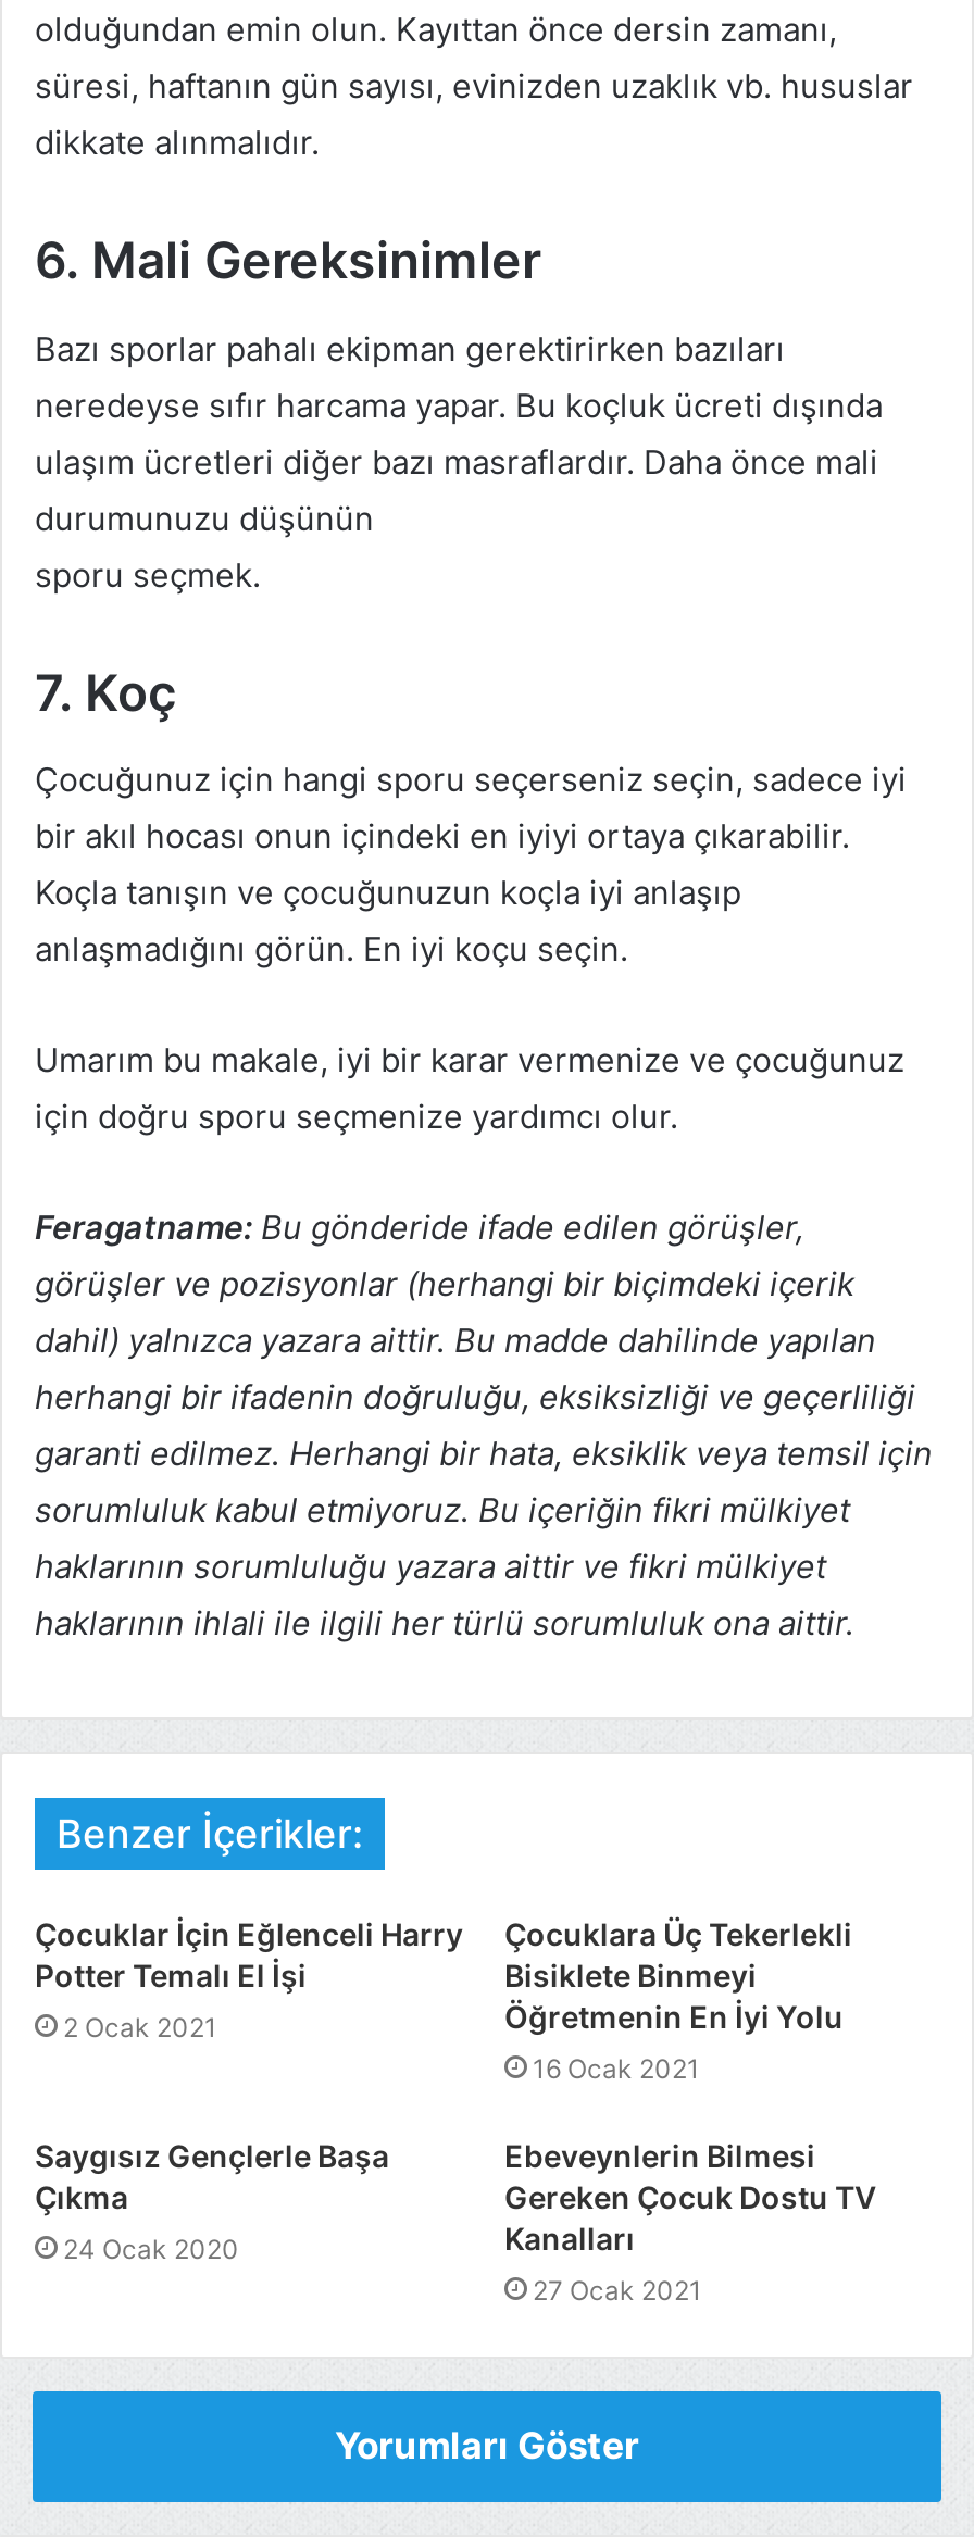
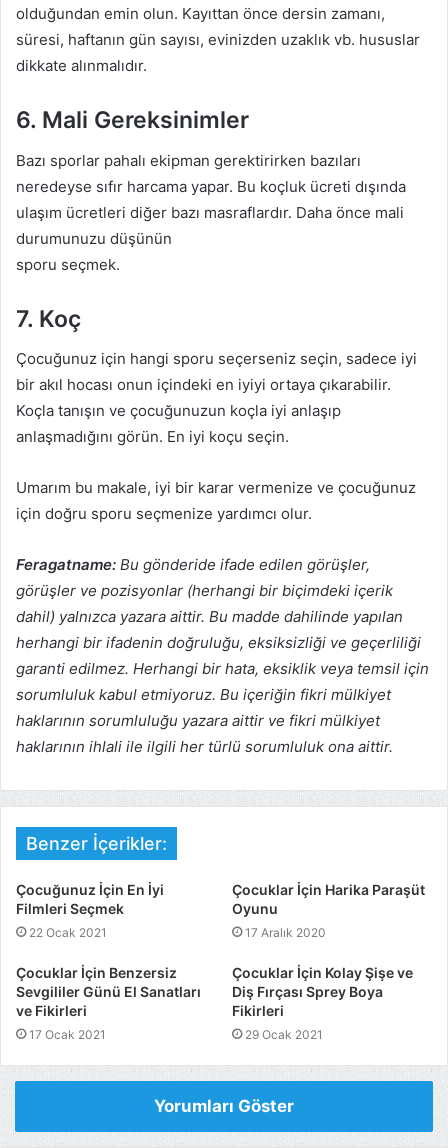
[35,1915,463,1994] Çocuklar İçin Eğlenceli Harry | Potter Temalı El İşi -> [16,881,164,917] Çocuğunuz İçin En İyi | Filmleri Seçmek
[504,1915,852,2035] Çocuklara Üç Tekerlekli | Bisiklete Binmeyi | Öğretmenin En İyi Yolu -> [232,881,425,917] Çocuklar İçin Harika Paraşüt | Oyunu
[63,2011,217,2044] 2 Ocak 2021 -> [29,925,107,940] 22 Ocak 2021
[533,2052,700,2085] 16 Ocak 2021 -> [245,925,326,940] 17 Aralık 2020
[35,2137,389,2215] Saygısız Gençlerle Başa | Çıkma -> [16,964,201,1019] Çocuklar İçin Benzersiz | Sevgililer Günü El Sanatları | ve Fikirleri
[504,2137,876,2257] Ebeveynlerin Bilmesi | Gereken Çocuk Dostu TV | Kanalları -> [232,964,413,1019] Çocuklar İçin Kolay Şişe ve | Diş Fırçası Sprey Boya | Fikirleri
[63,2233,239,2265] 24 Ocak 2020 -> [29,1027,106,1042] 17 Ocak 2021
[533,2274,702,2307] 27 Ocak 2021 -> [245,1027,323,1042] 29 Ocak 2021

